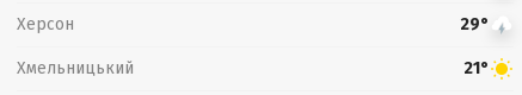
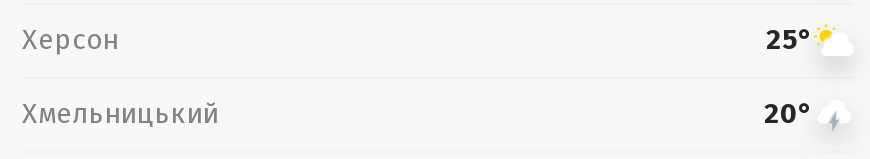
[460,14,490,34] 29° -> [766,23,814,57] 25°
[463,58,490,78] 21° -> [764,97,814,131] 20°

